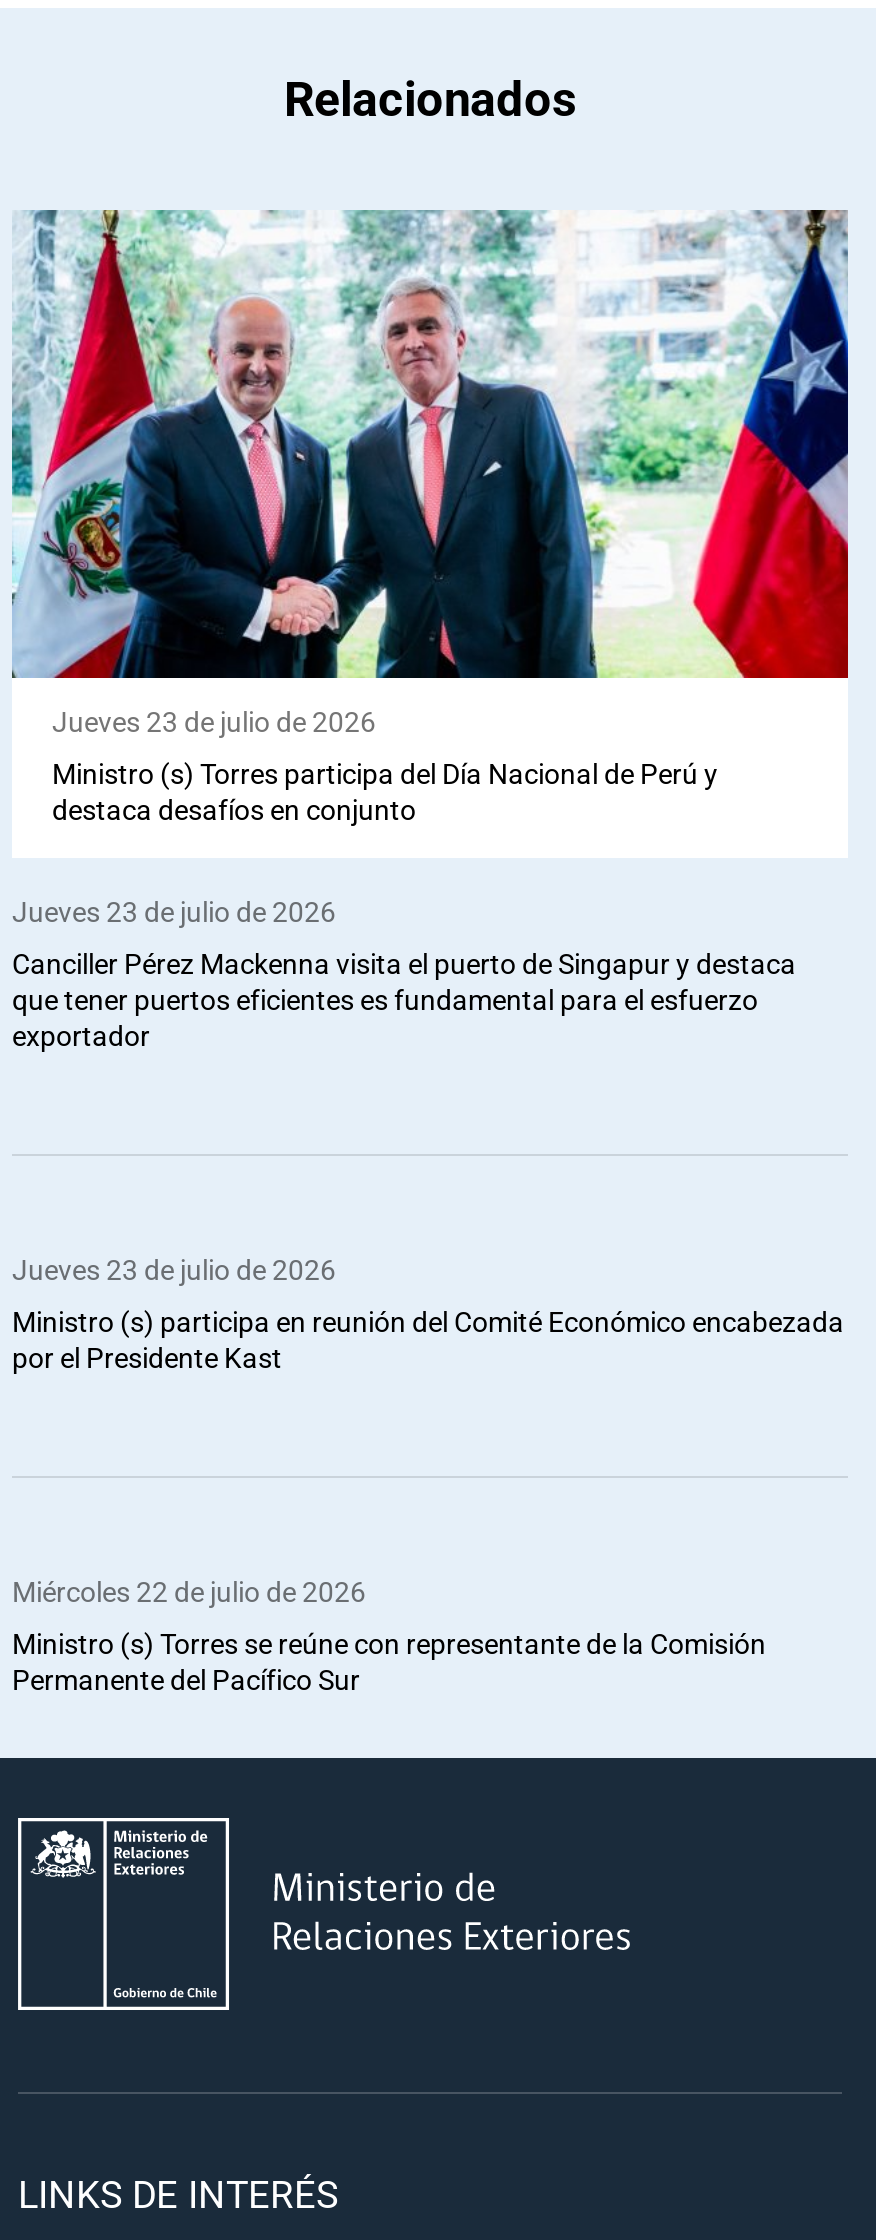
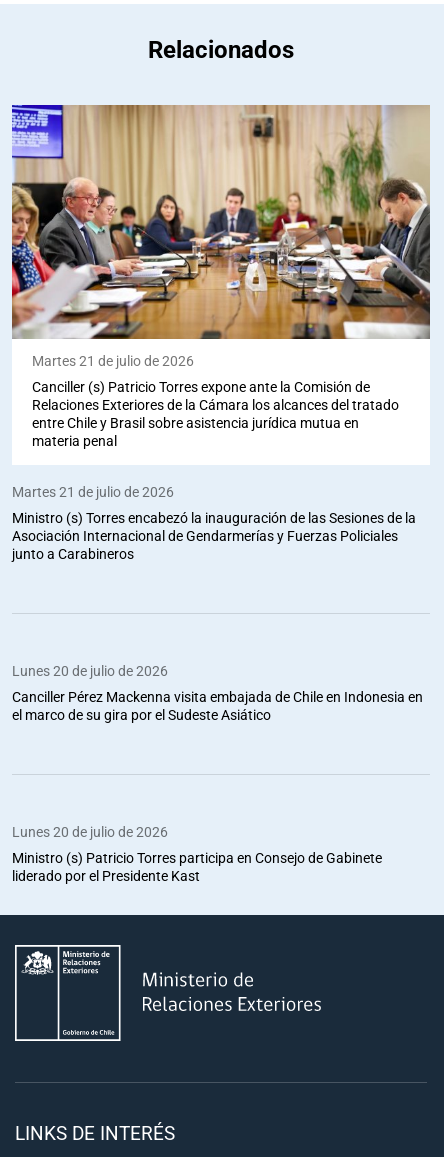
[10,208,850,828] [image] | Jueves 23 de julio de 2026 | Ministro (s) Torres participa del Día Nacional de Perú y | destaca desafíos en conjunto -> [11,104,431,450] [image] | Martes 21 de julio de 2026 | Canciller (s) Patricio Torres expone ante la Comisión de | Relaciones Exteriores de la Cámara los alcances del tratado | entre Chile y Brasil sobre asistencia jurídica mutua en | materia penal
[12,892,796,1054] Jueves 23 de julio de 2026 | Canciller Pérez Mackenna visita el puerto de Singapur y destaca | que tener puertos eficientes es fundamental para el esfuerzo | exportador -> [12,482,416,563] Martes 21 de julio de 2026 | Ministro (s) Torres encabezó la inauguración de las Sesiones de la | Asociación Internacional de Gendarmerías y Fuerzas Policiales | junto a Carabineros
[12,1250,844,1376] Jueves 23 de julio de 2026 | Ministro (s) participa en reunión del Comité Económico encabezada | por el Presidente Kast -> [12,661,423,724] Lunes 20 de julio de 2026 | Canciller Pérez Mackenna visita embajada de Chile en Indonesia en | el marco de su gira por el Sudeste Asiático
[12,1572,766,1698] Miércoles 22 de julio de 2026 | Ministro (s) Torres se reúne con representante de la Comisión | Permanente del Pacífico Sur -> [12,822,382,885] Lunes 20 de julio de 2026 | Ministro (s) Patricio Torres participa en Consejo de Gabinete | liderado por el Presidente Kast

